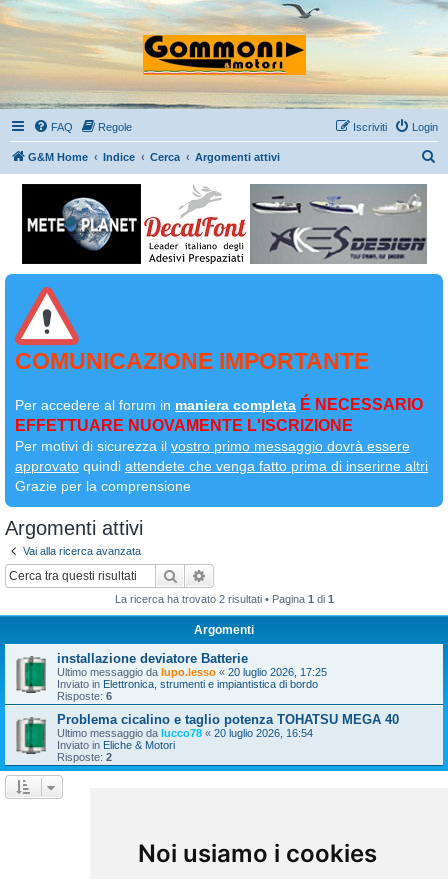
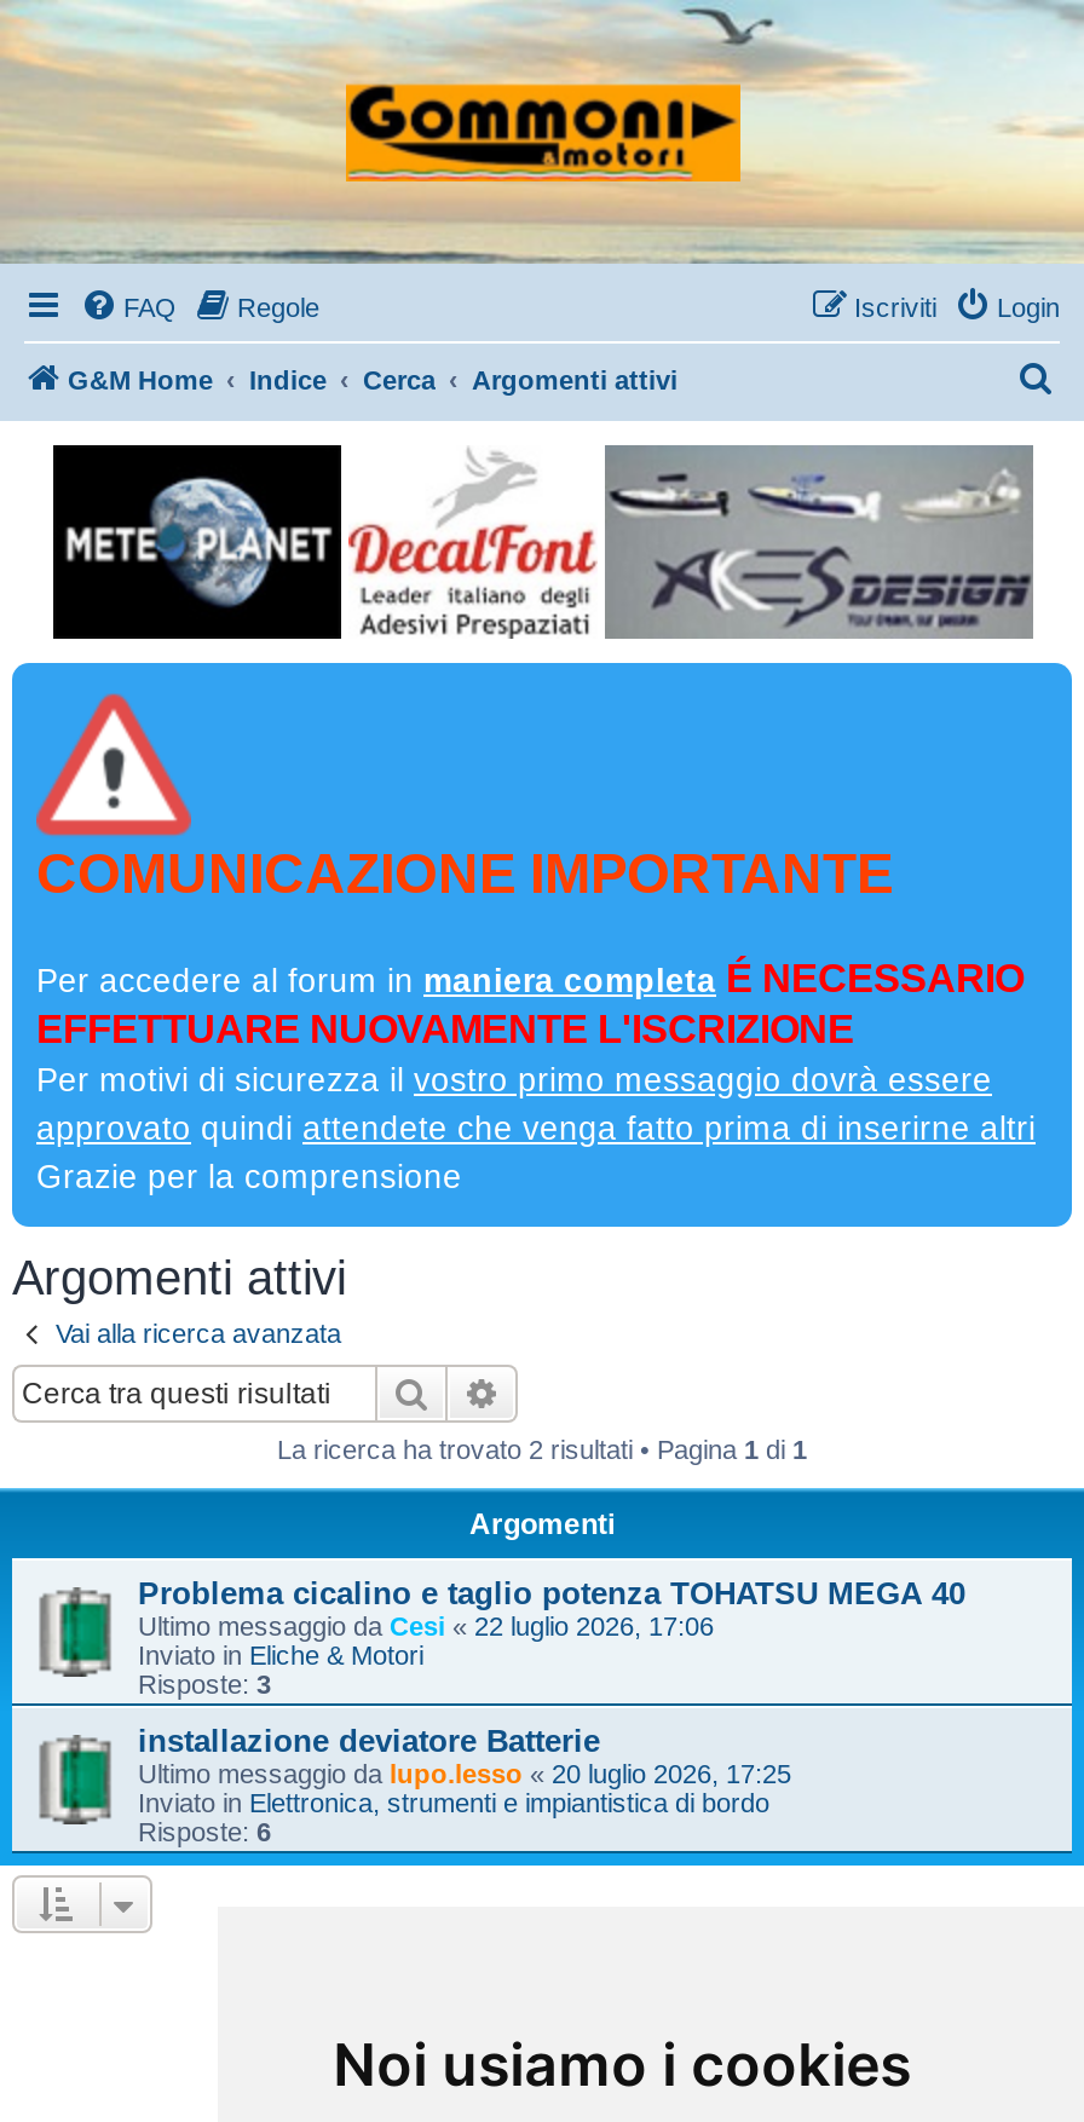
none -> [138,1610,714,1697] Ultimo messaggio da Cesi «22 luglio 2026, 17:06 | Risposte: 3
moved [57,650,327,701] -> [138,1722,791,1845]: installazione deviatore Batterie | Ultimo messaggio da lupo.lesso «20 luglio 2026, 17:25 | Inviato in Elettronica, strumenti e impiantistica di bordo | Risposte: 6
moved [57,711,399,726] -> [138,1574,965,1610]: Problema cicalino e taglio potenza TOHATSU MEGA 40
[57,726,313,762] Ultimo messaggio da lucco78«20 luglio 2026, 16:54 | Risposte: 2 -> none
moved [57,738,175,750] -> [138,1639,423,1668]: Inviato in Eliche & Motori

